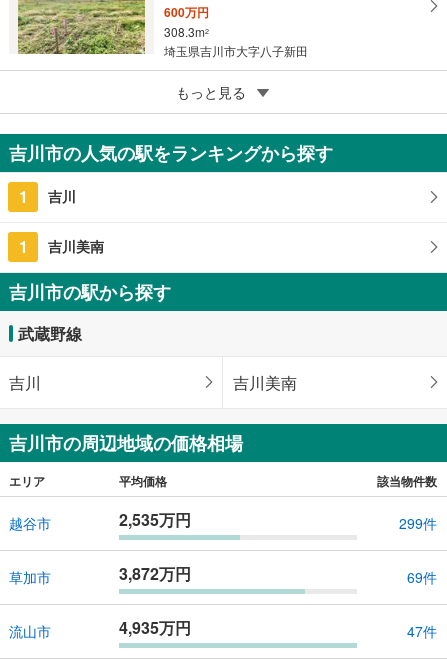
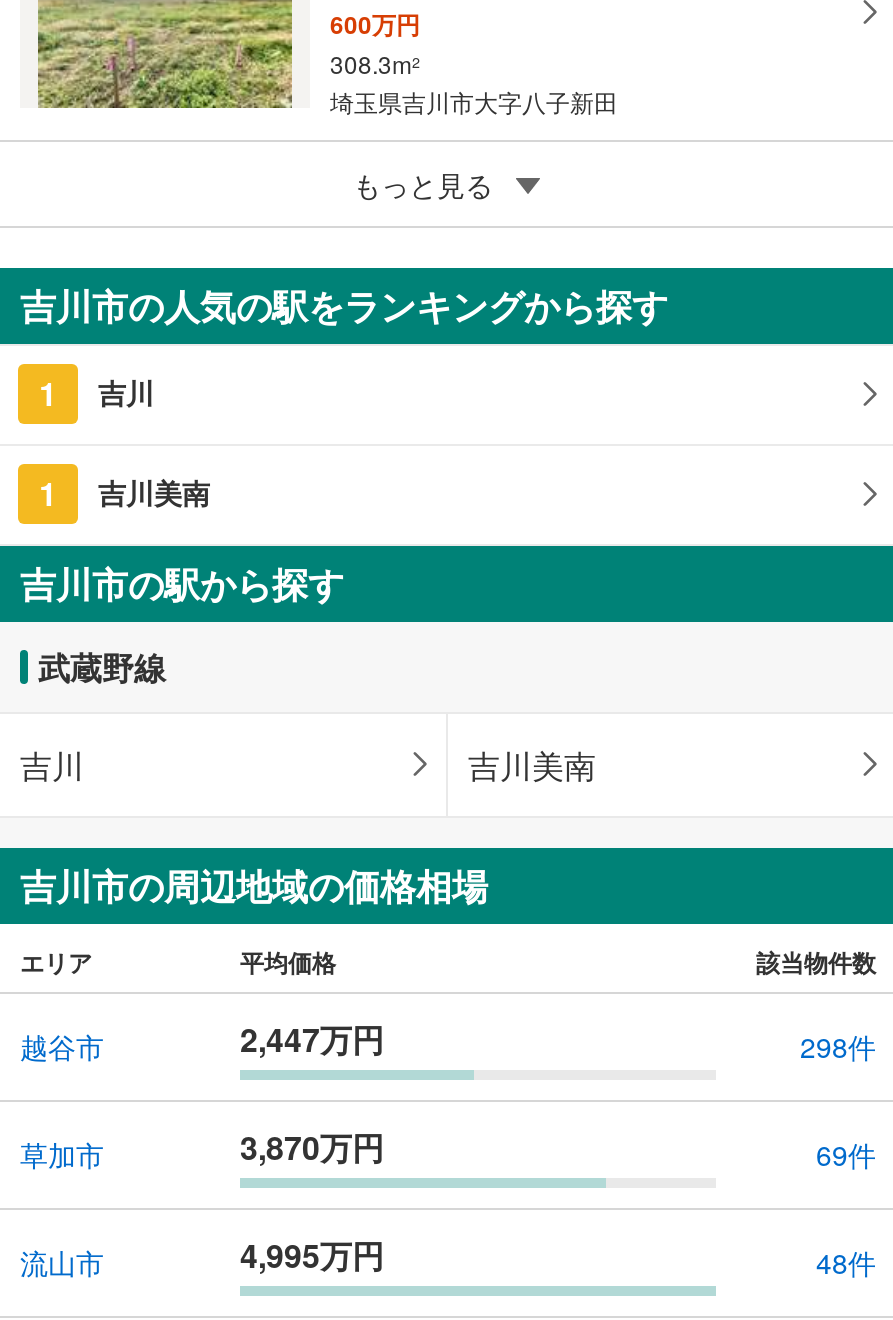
[119,508,191,531] 2,535万円 -> [240,1016,384,1062] 2,447万円
[399,513,437,533] 299件 -> [800,1027,876,1067] 298件
[119,562,191,585] 3,872万円 -> [240,1124,384,1170] 3,870万円
[119,616,191,639] 4,935万円 -> [240,1232,384,1278] 4,995万円
[407,621,437,641] 47件 -> [816,1243,876,1283] 48件

